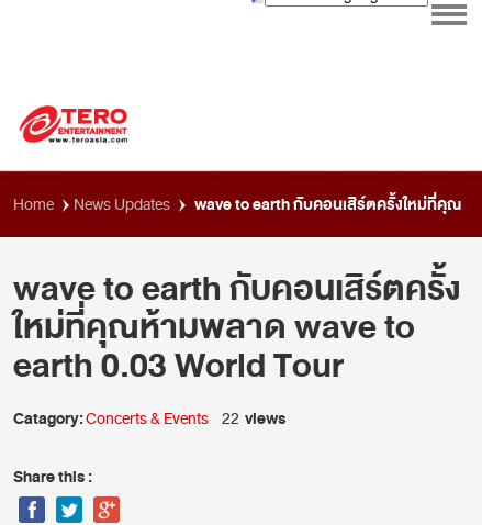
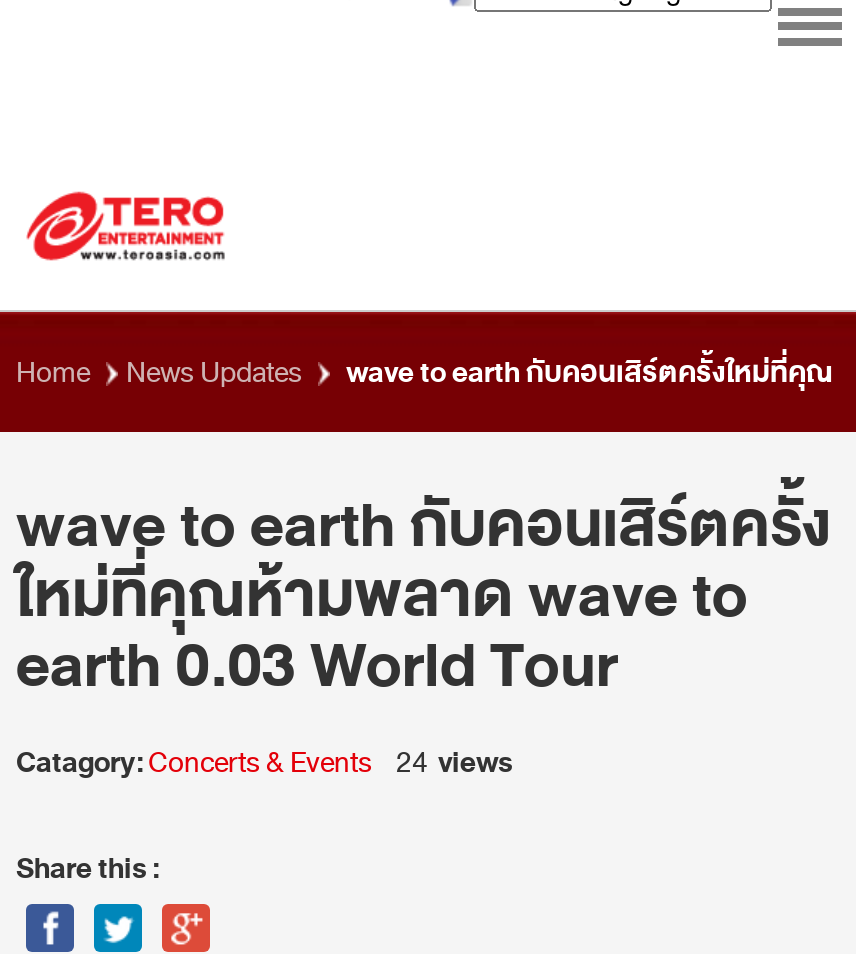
[13,405,285,431] Catagory: Concerts & Events 22 views -> [16,738,512,786] Catagory: Concerts & Events 24 views

